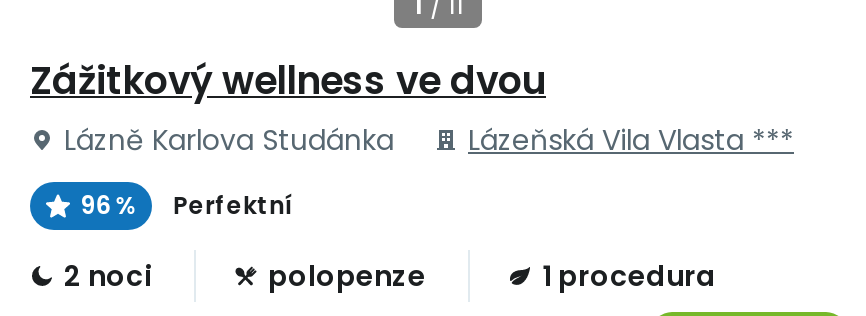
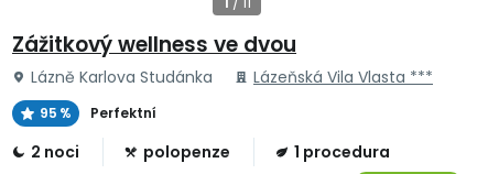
[80,188,293,222] 96 % Perfektní -> [40,104,157,122] 95 % Perfektní

